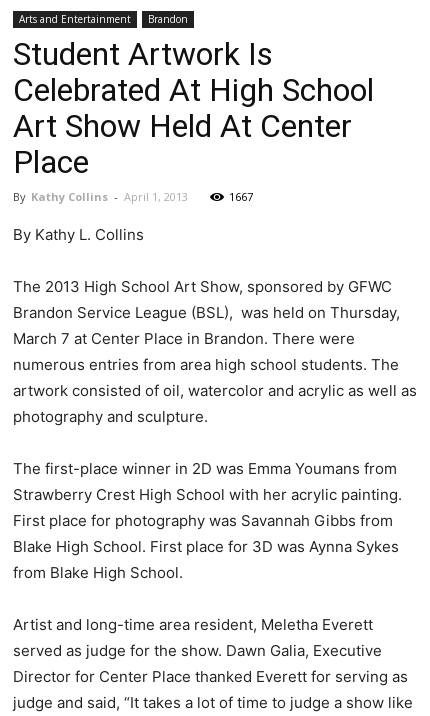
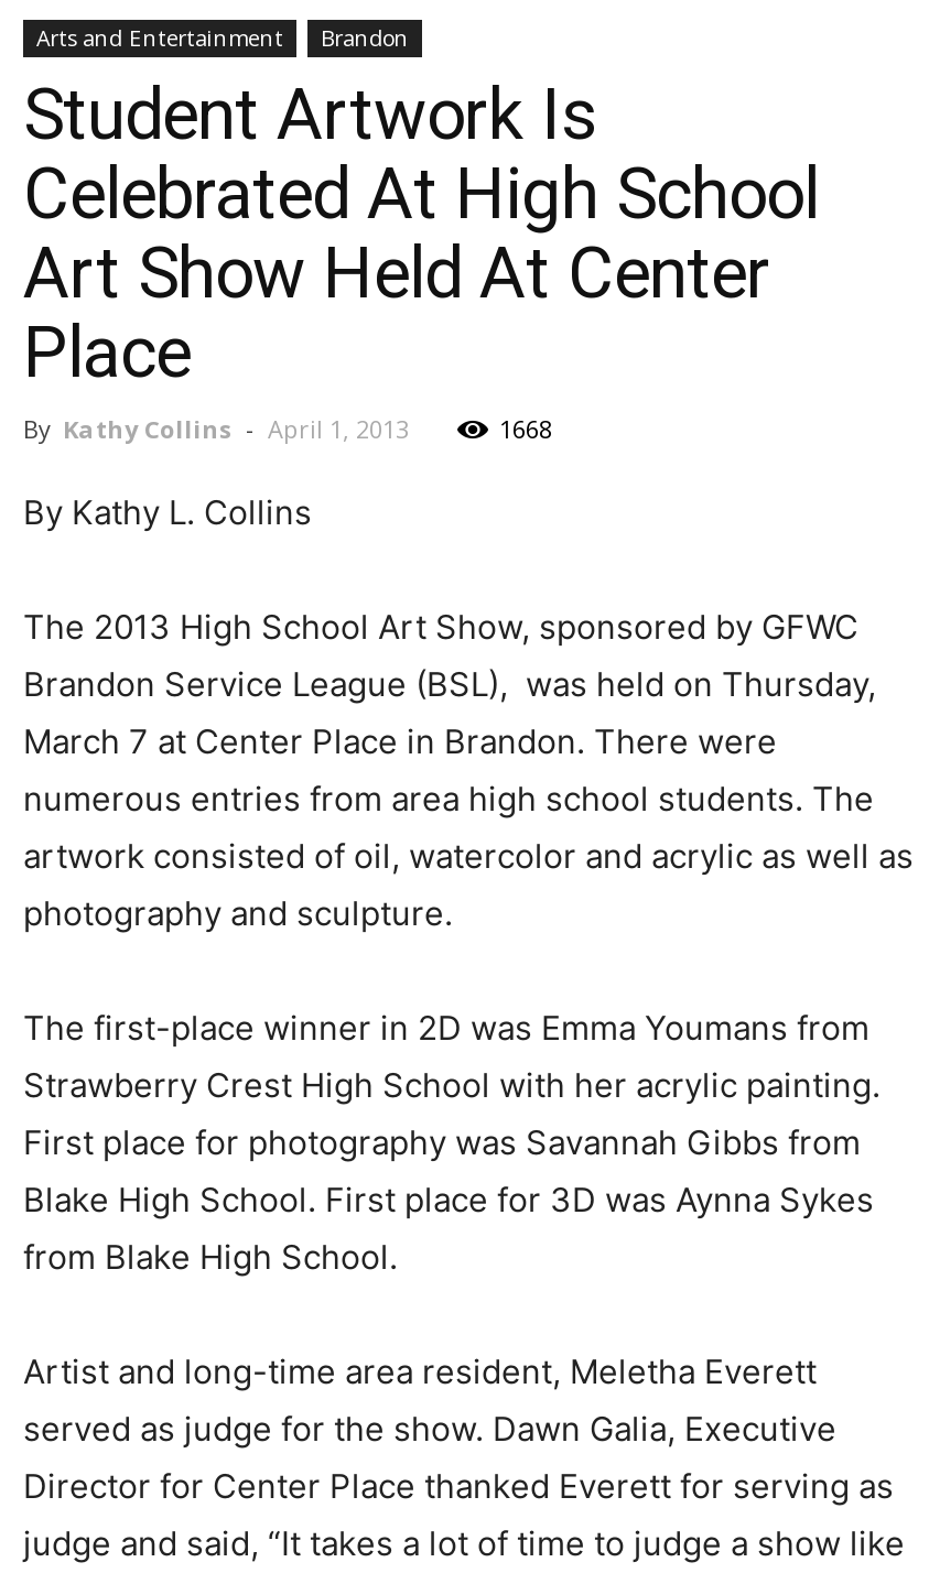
[229,189,253,204] 1667 -> [499,412,552,445] 1668

